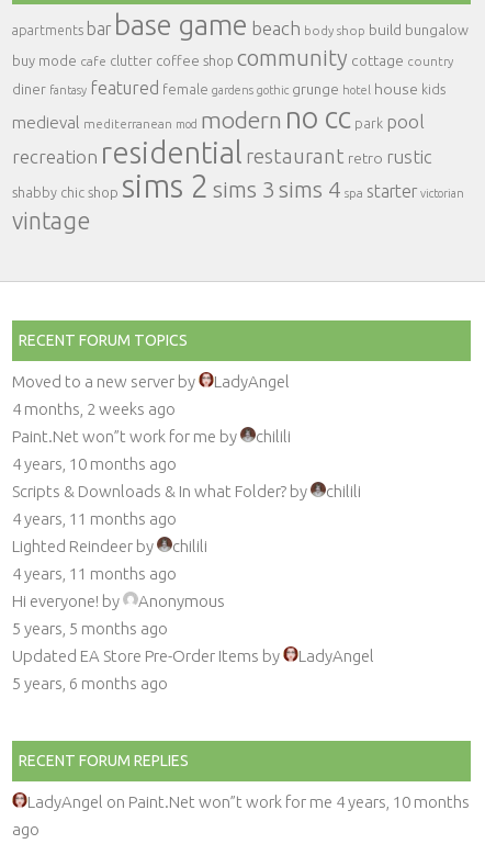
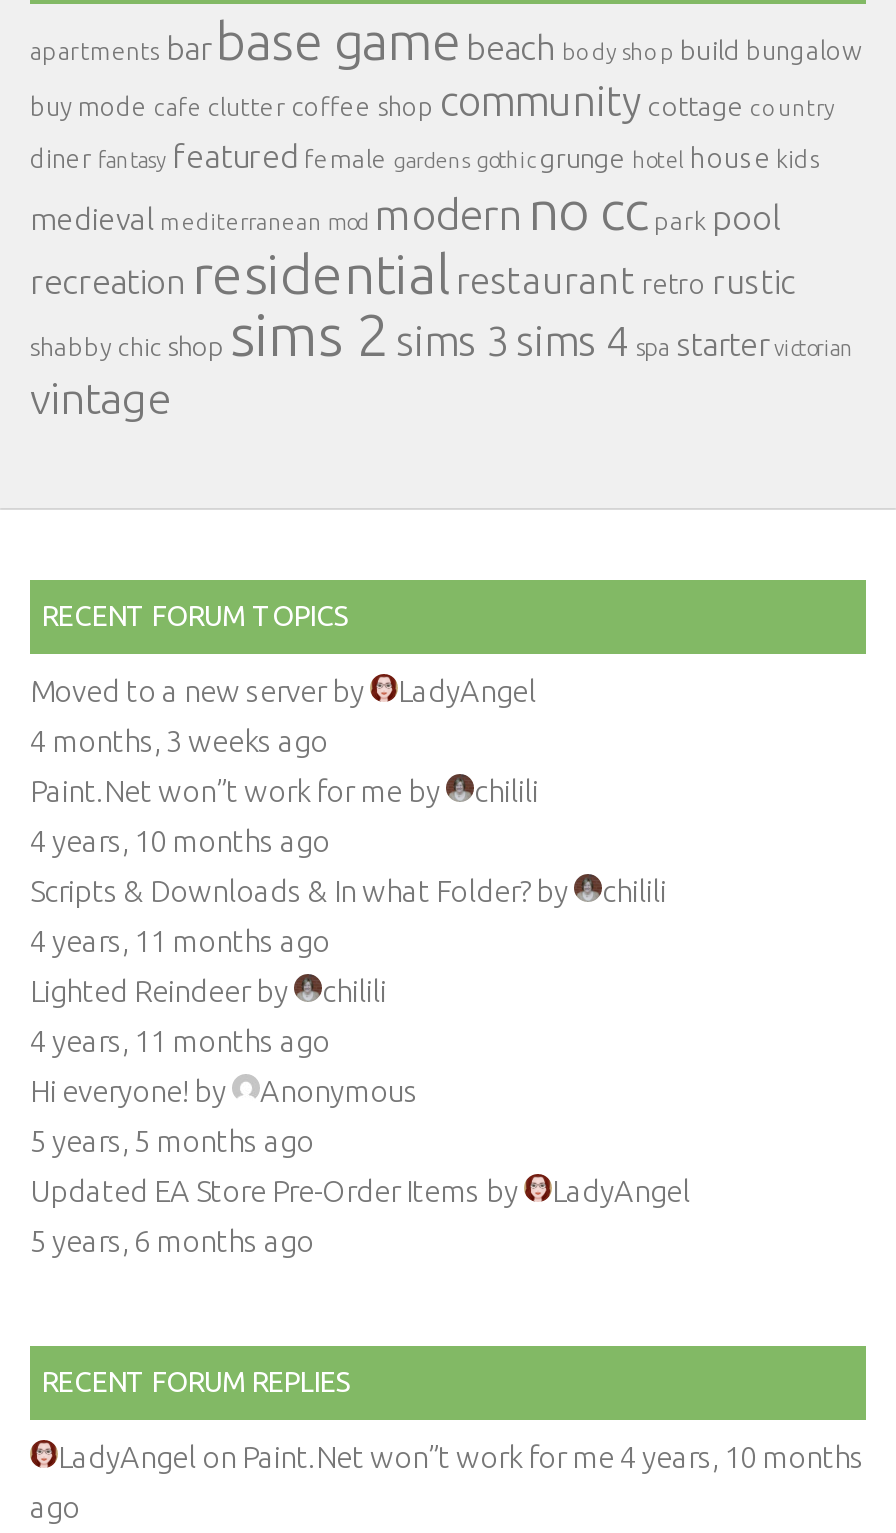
[12,400,176,418] 4 months, 2 weeks ago -> [30,723,328,757] 4 months, 3 weeks ago

